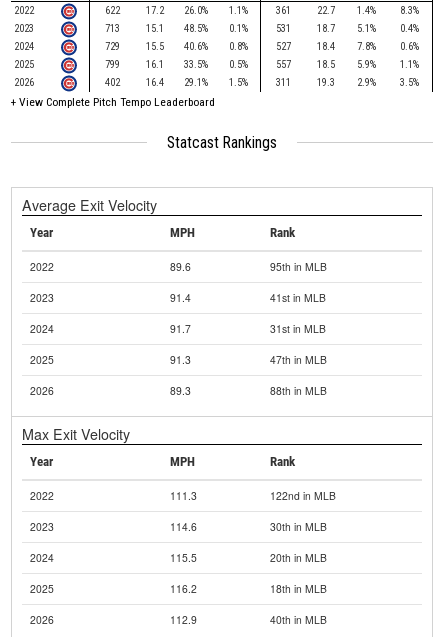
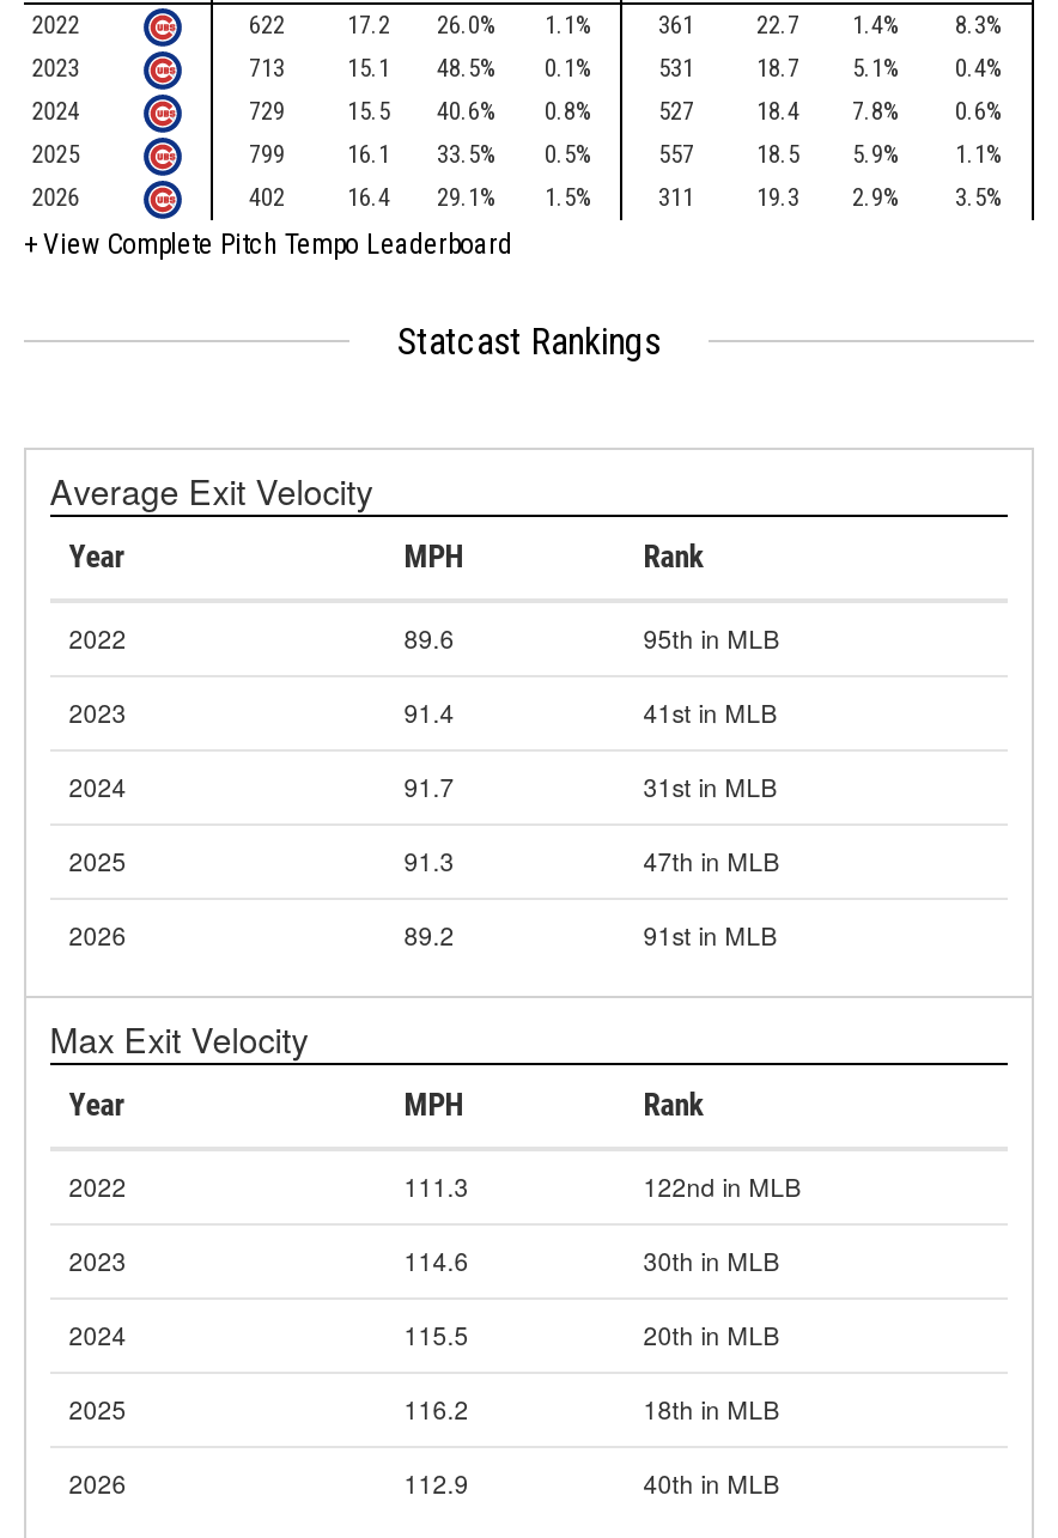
[170,383,191,398] 89.3 -> [404,917,454,953] 89.2
[270,383,327,398] 88th in MLB -> [643,917,777,953] 91st in MLB

